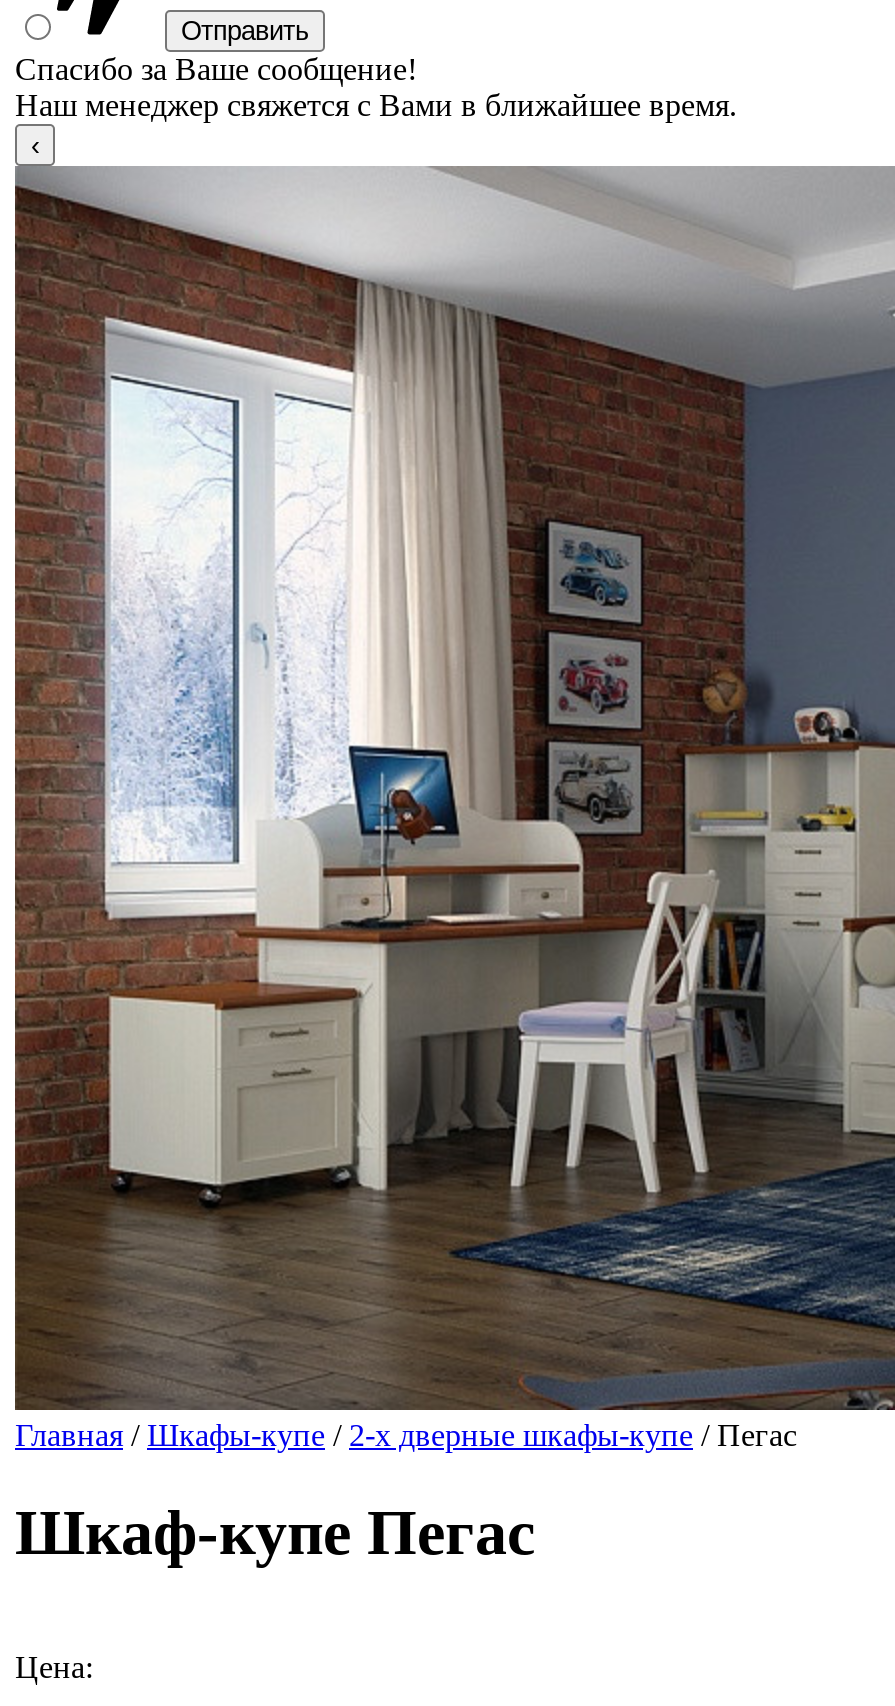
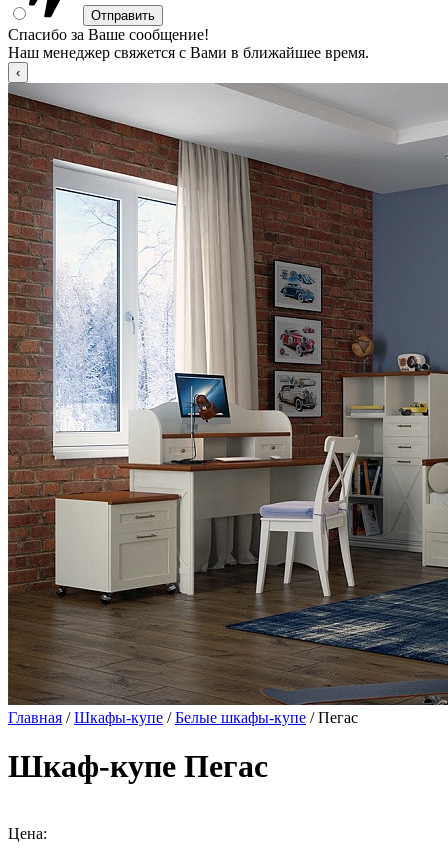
[15,1418,797,1452] Главная / Шкафы-купе / 2-х дверные шкафы-купе / Пегас -> [8,709,358,726] Главная / Шкафы-купе / Белые шкафы-купе / Пегас

